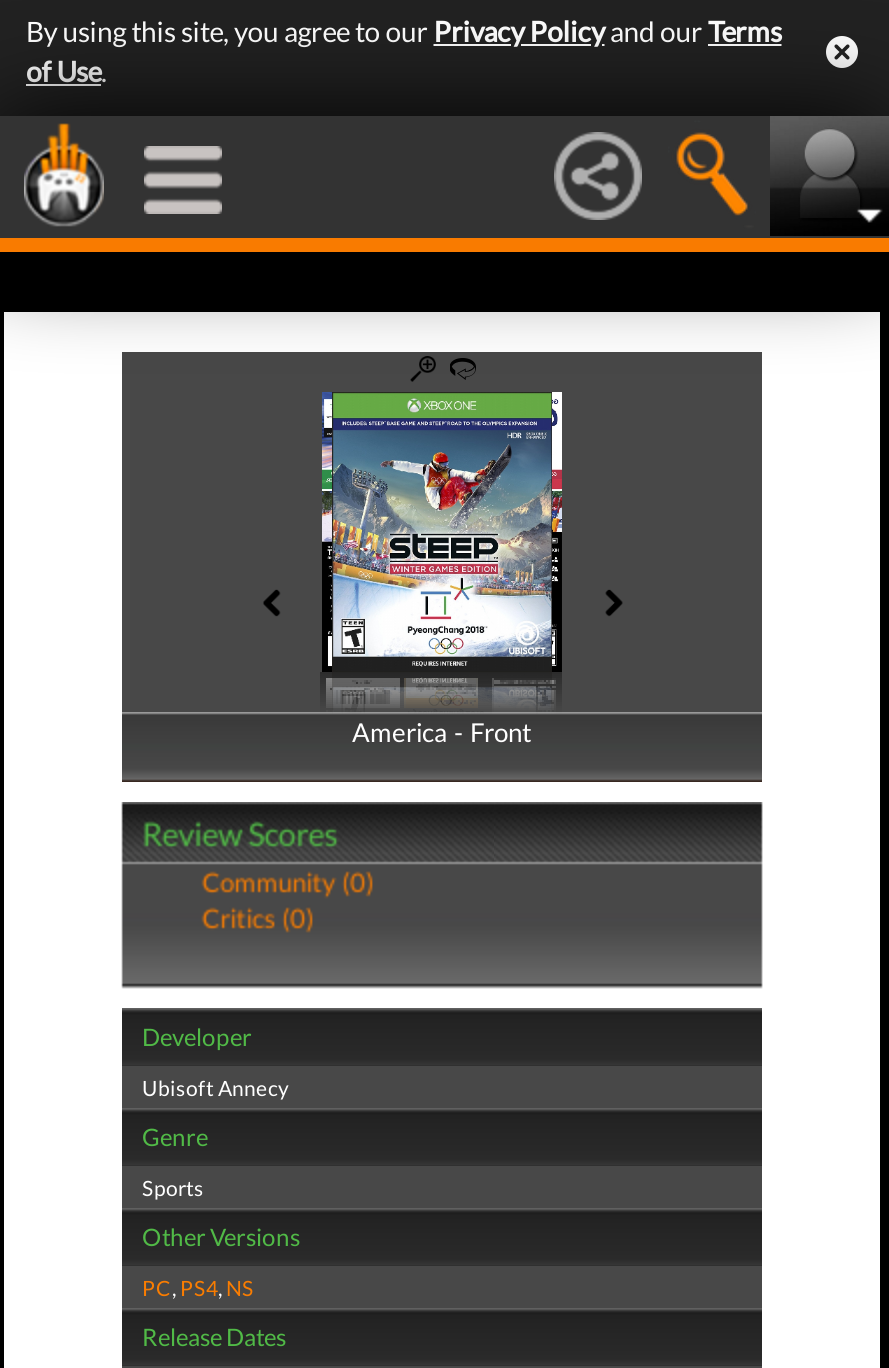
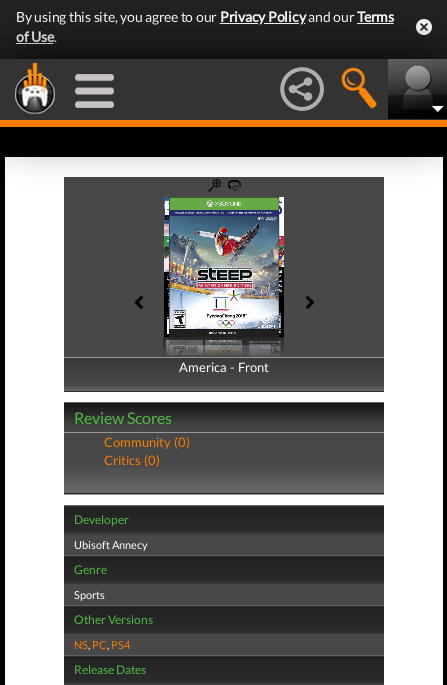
[142,1274,254,1300] PC, PS4, NS -> [74,638,130,651] NS, PC, PS4

